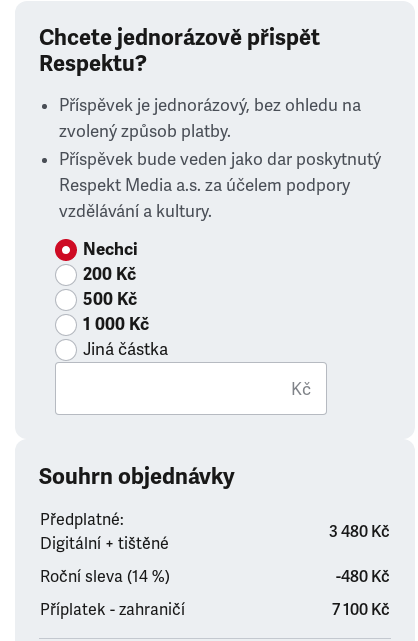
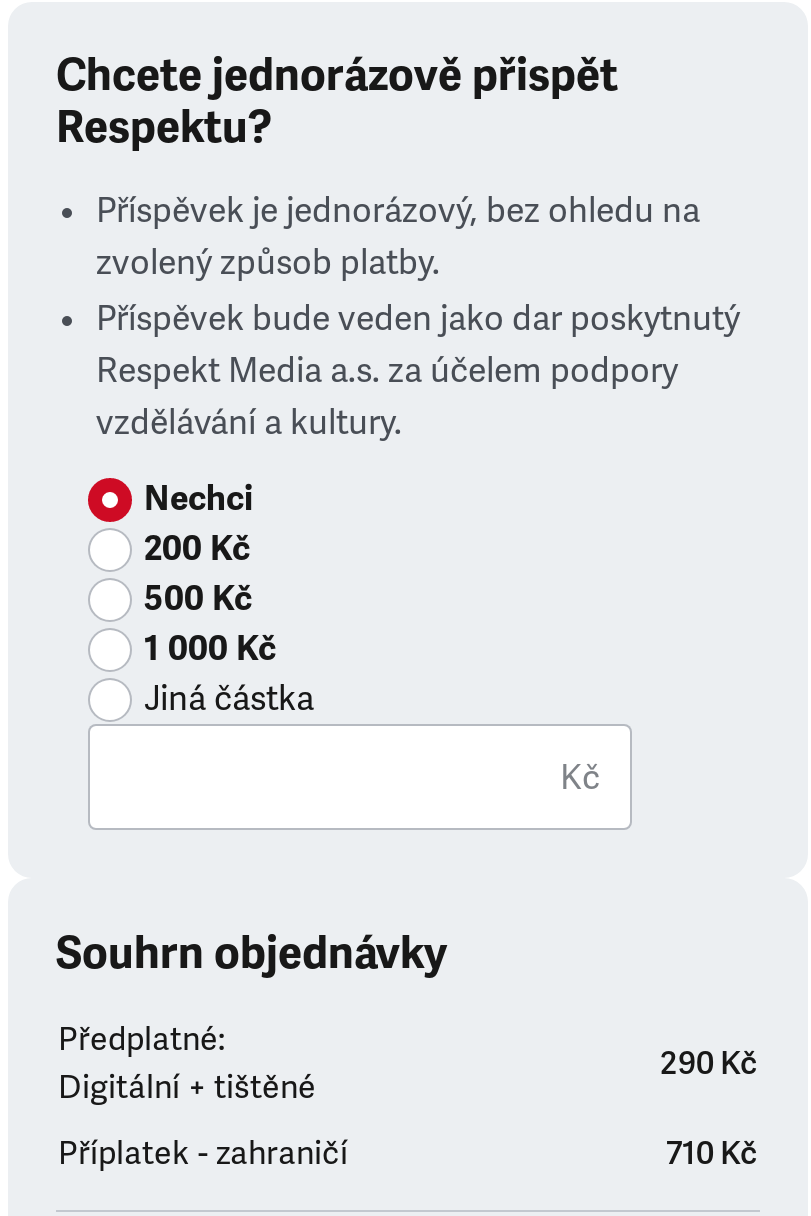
[40,522,390,587] 3 480 Kč | Roční sleva (14 %) | -480 Kč -> [660,1044,758,1084] 290 Kč
[332,600,390,620] 7 100 Kč -> [666,1134,758,1174] 710 Kč

